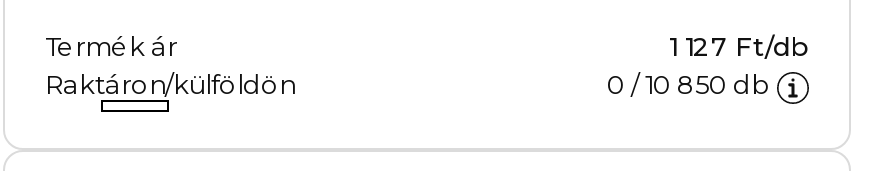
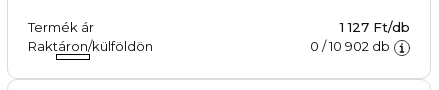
[607,69,769,101] 0 /10 850 db -> [310,38,390,54] 0 /10 902 db

